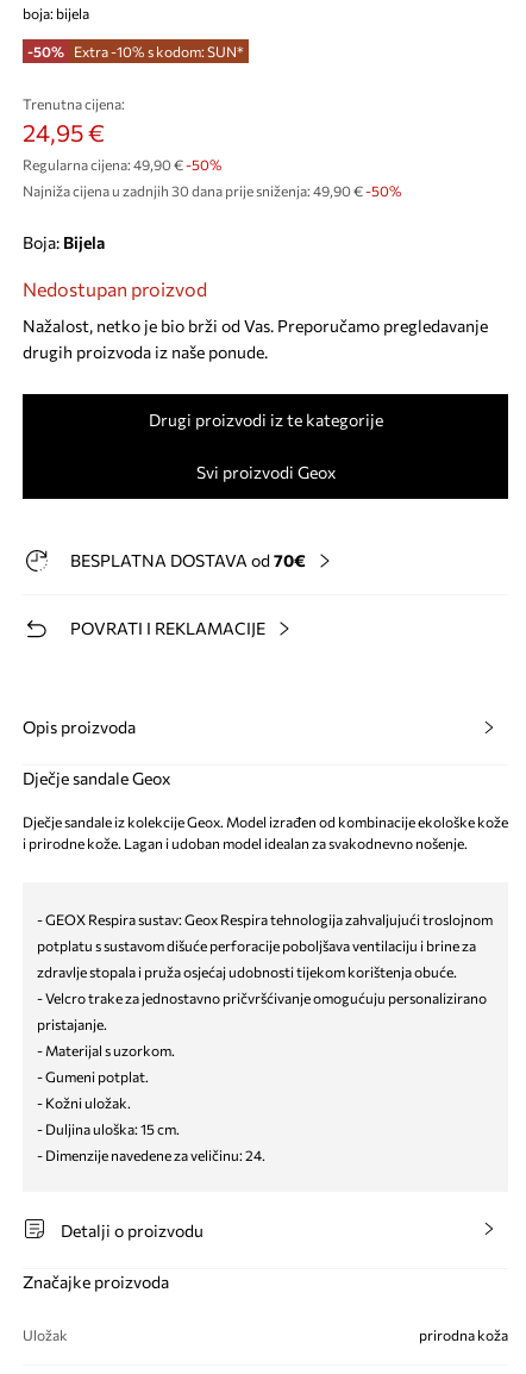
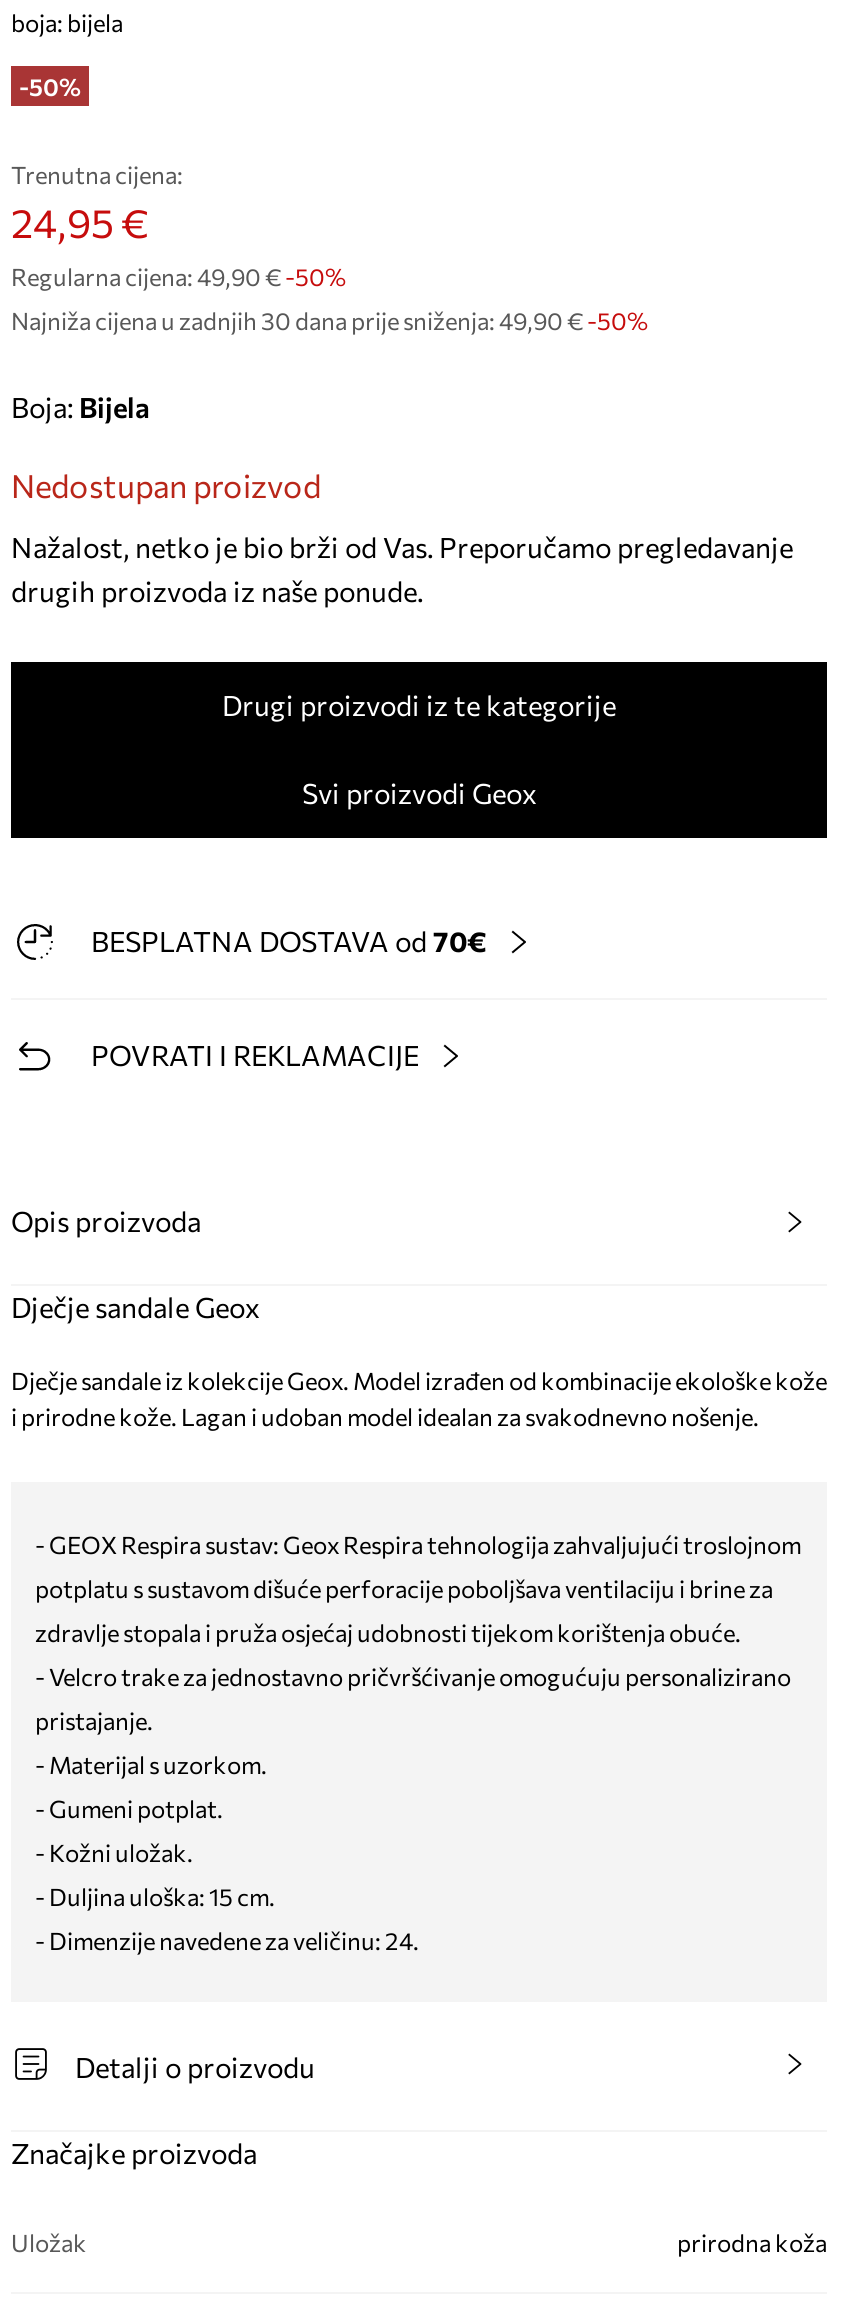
[27,43,244,60] -50% Extra -10% s kodom: SUN* -> [19,72,81,100] -50%

